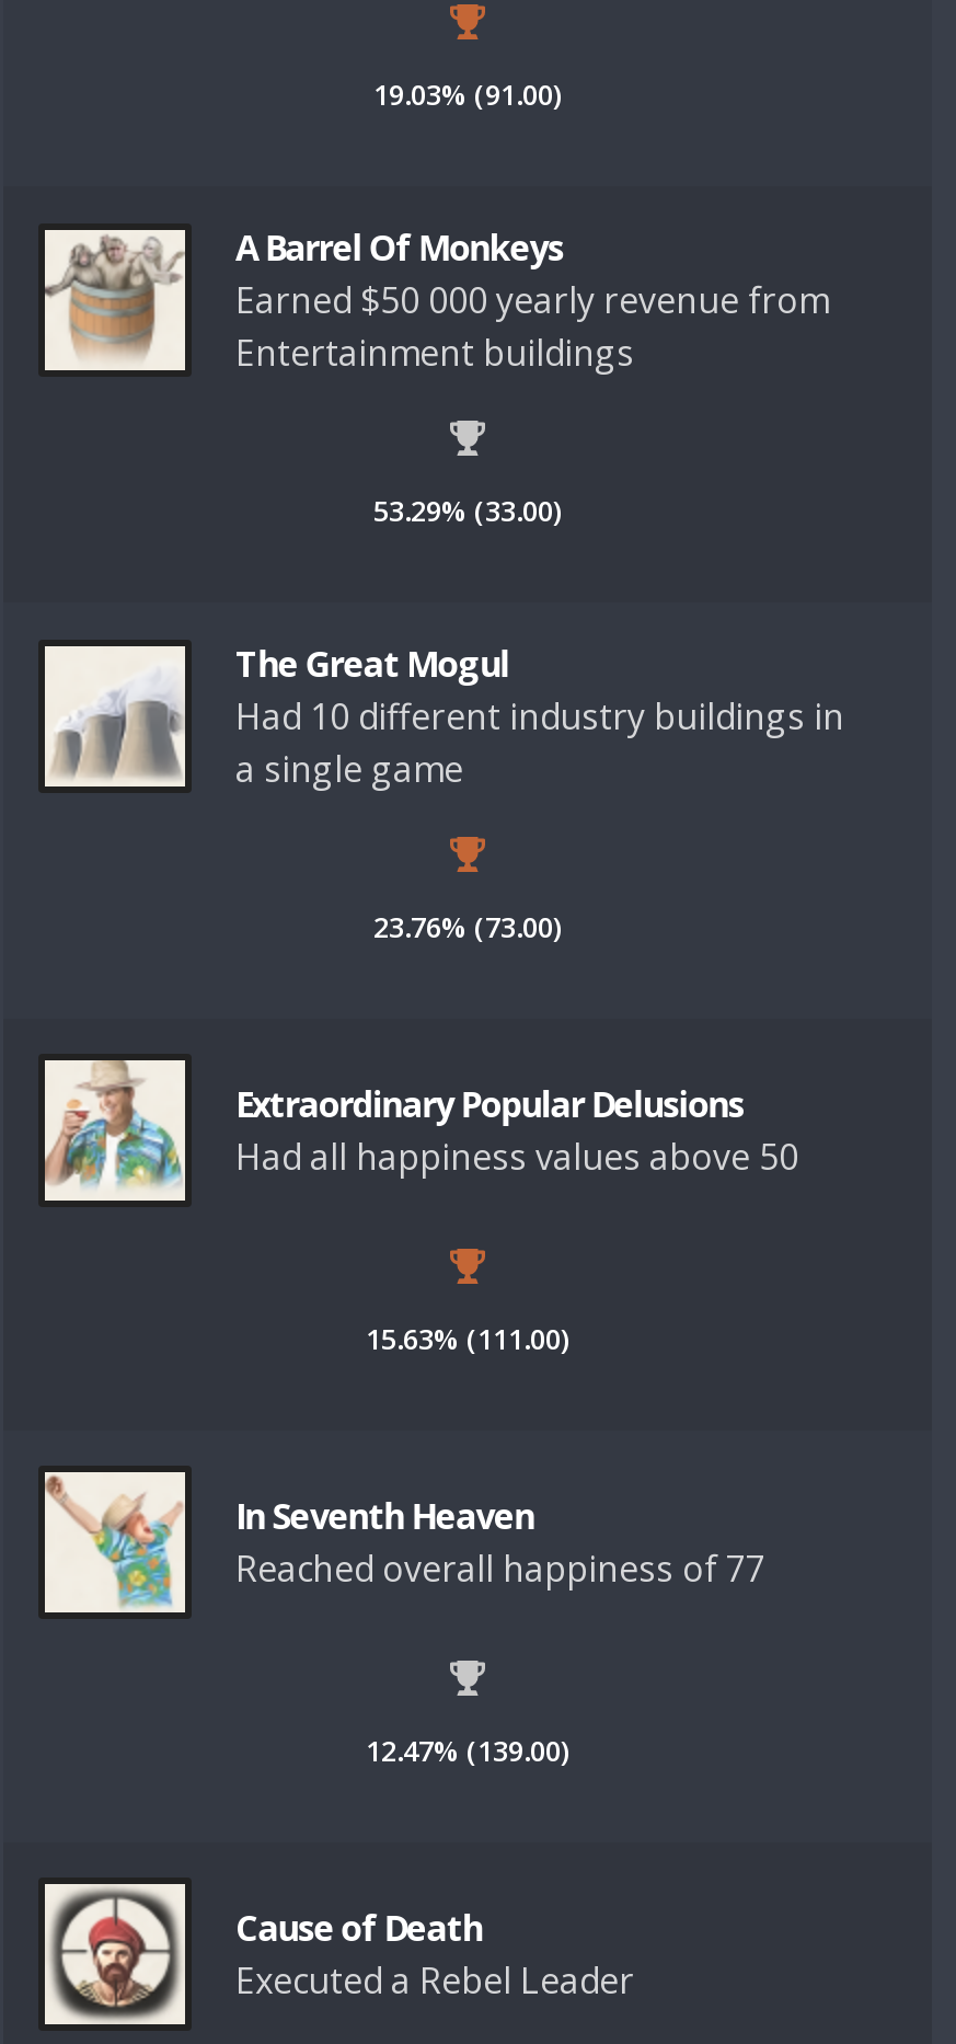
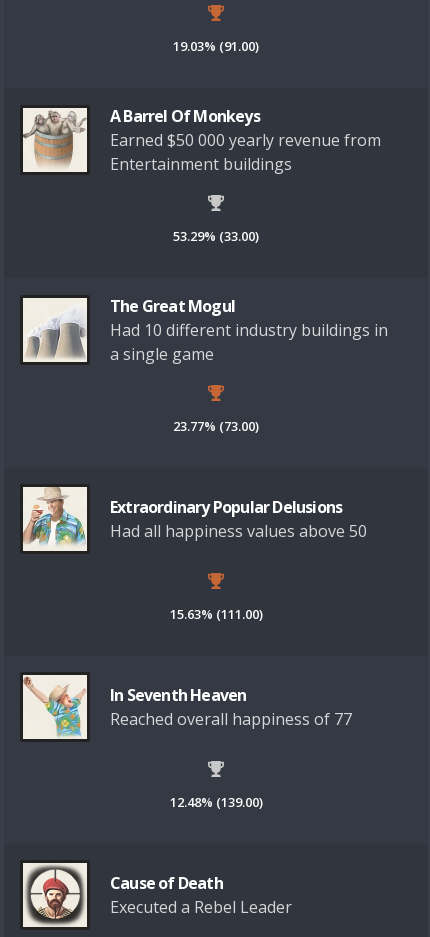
[373,907,562,946] 23.76% (73.00) -> [173,417,259,435] 23.77% (73.00)
[366,1731,569,1770] 12.47% (139.00) -> [169,793,262,811] 12.48% (139.00)

